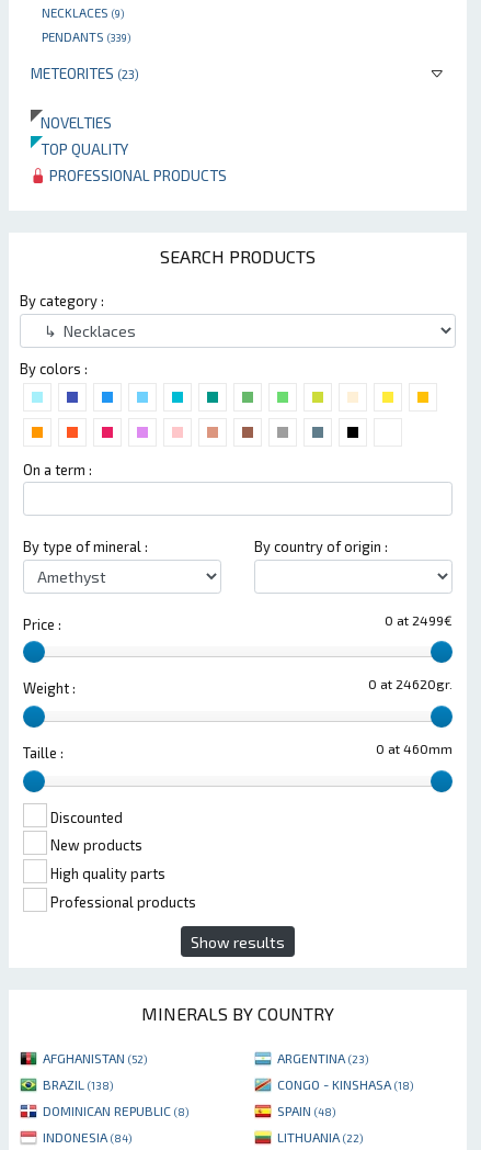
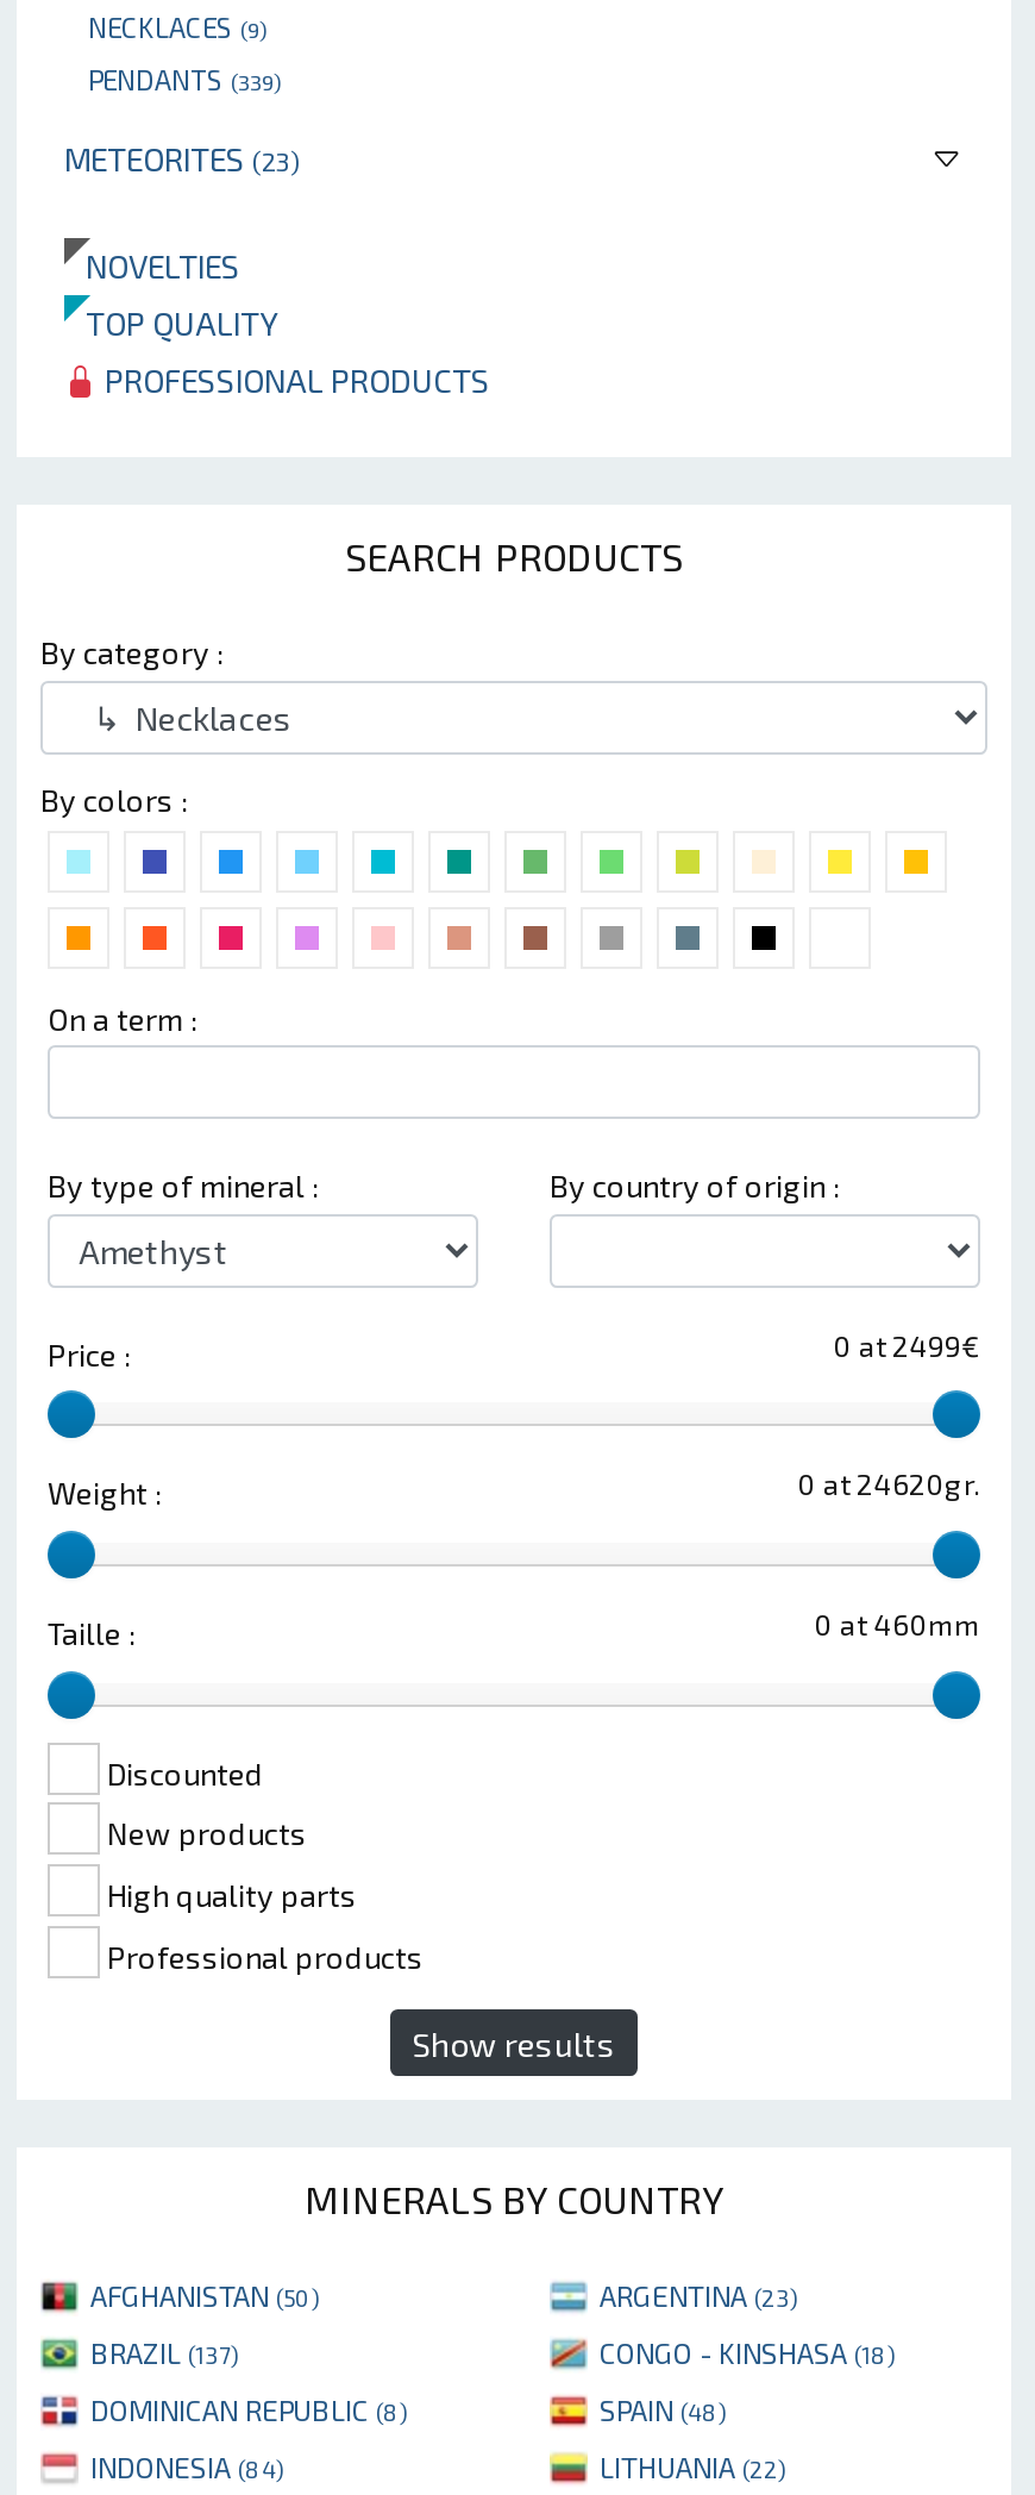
[43,1050,147,1066] AFGHANISTAN (52) -> [90,2279,319,2312] AFGHANISTAN (50)
[43,1077,113,1092] BRAZIL (138) -> [90,2336,238,2370] BRAZIL (137)

